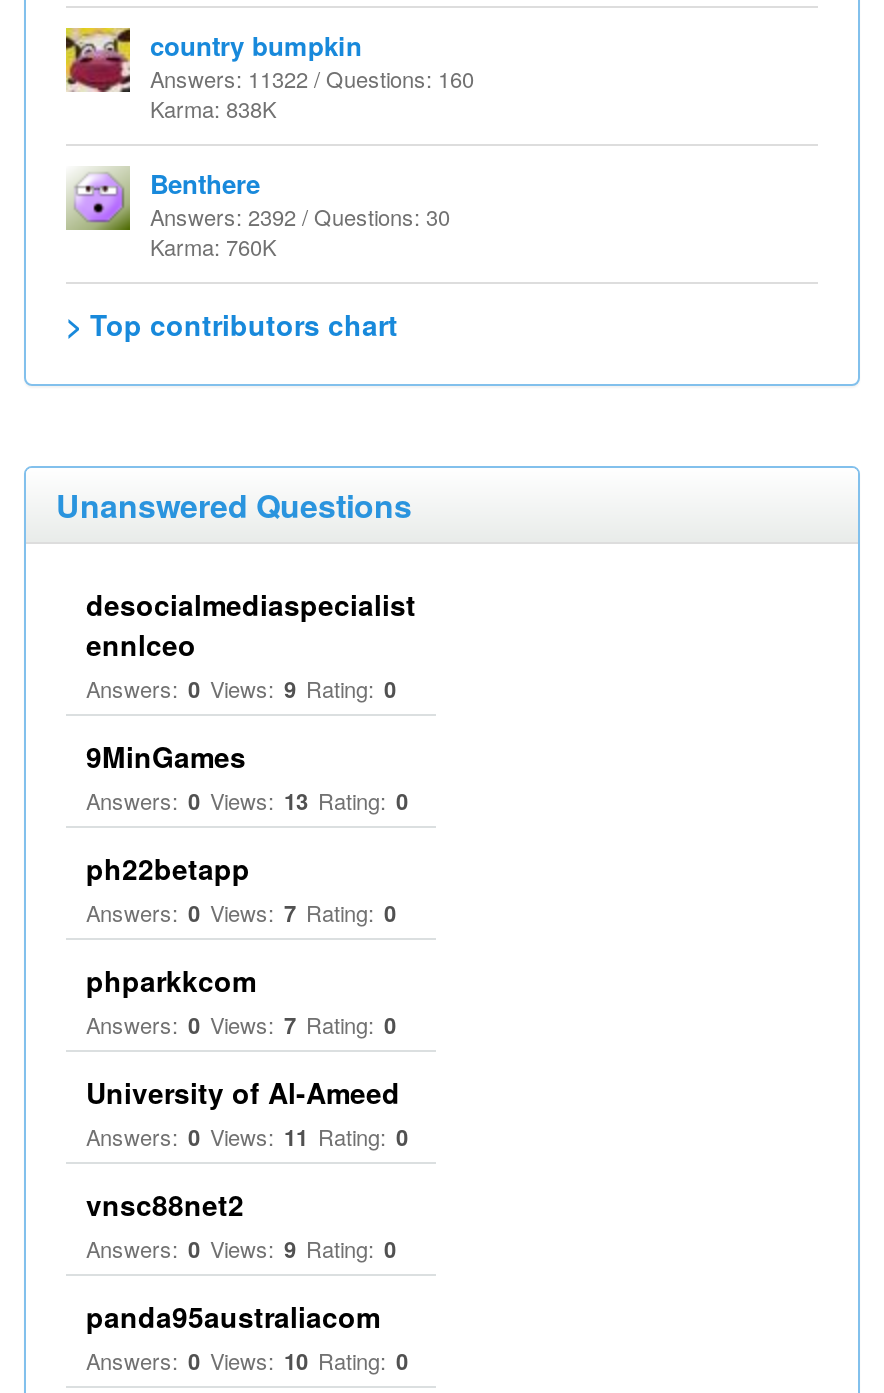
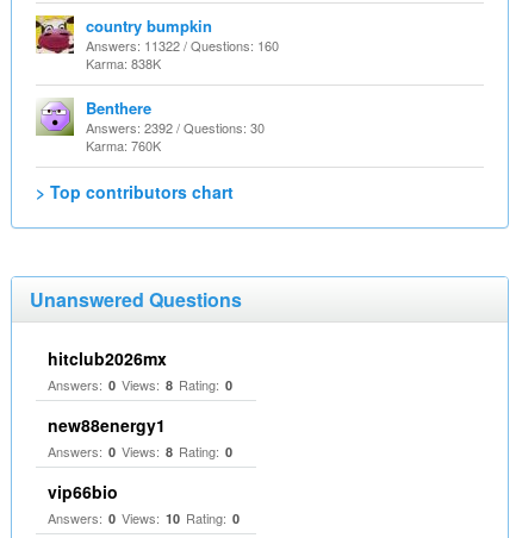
[86,584,416,1336] desocialmediaspecialist | ennlceo | Answers: 0 Views: 9 Rating: 0 | 9MinGames | Answers: 0 Views: 13 Rating: 0 | ph22betapp | Answers: 0 Views: 7 Rating: 0 | phparkkcom | Answers: 0 Views: 7 Rating: 0 | University of Al-Ameed | Answers: 0 Views: 11 Rating: 0 | vnsc88net2 | Answers: 0 Views: 9 Rating: 0 | panda95australiacom -> [48,346,232,503] hitclub2026mx | Answers: 0 Views: 8 Rating: 0 | new88energy1 | Answers: 0 Views: 8 Rating: 0 | vip66bio

